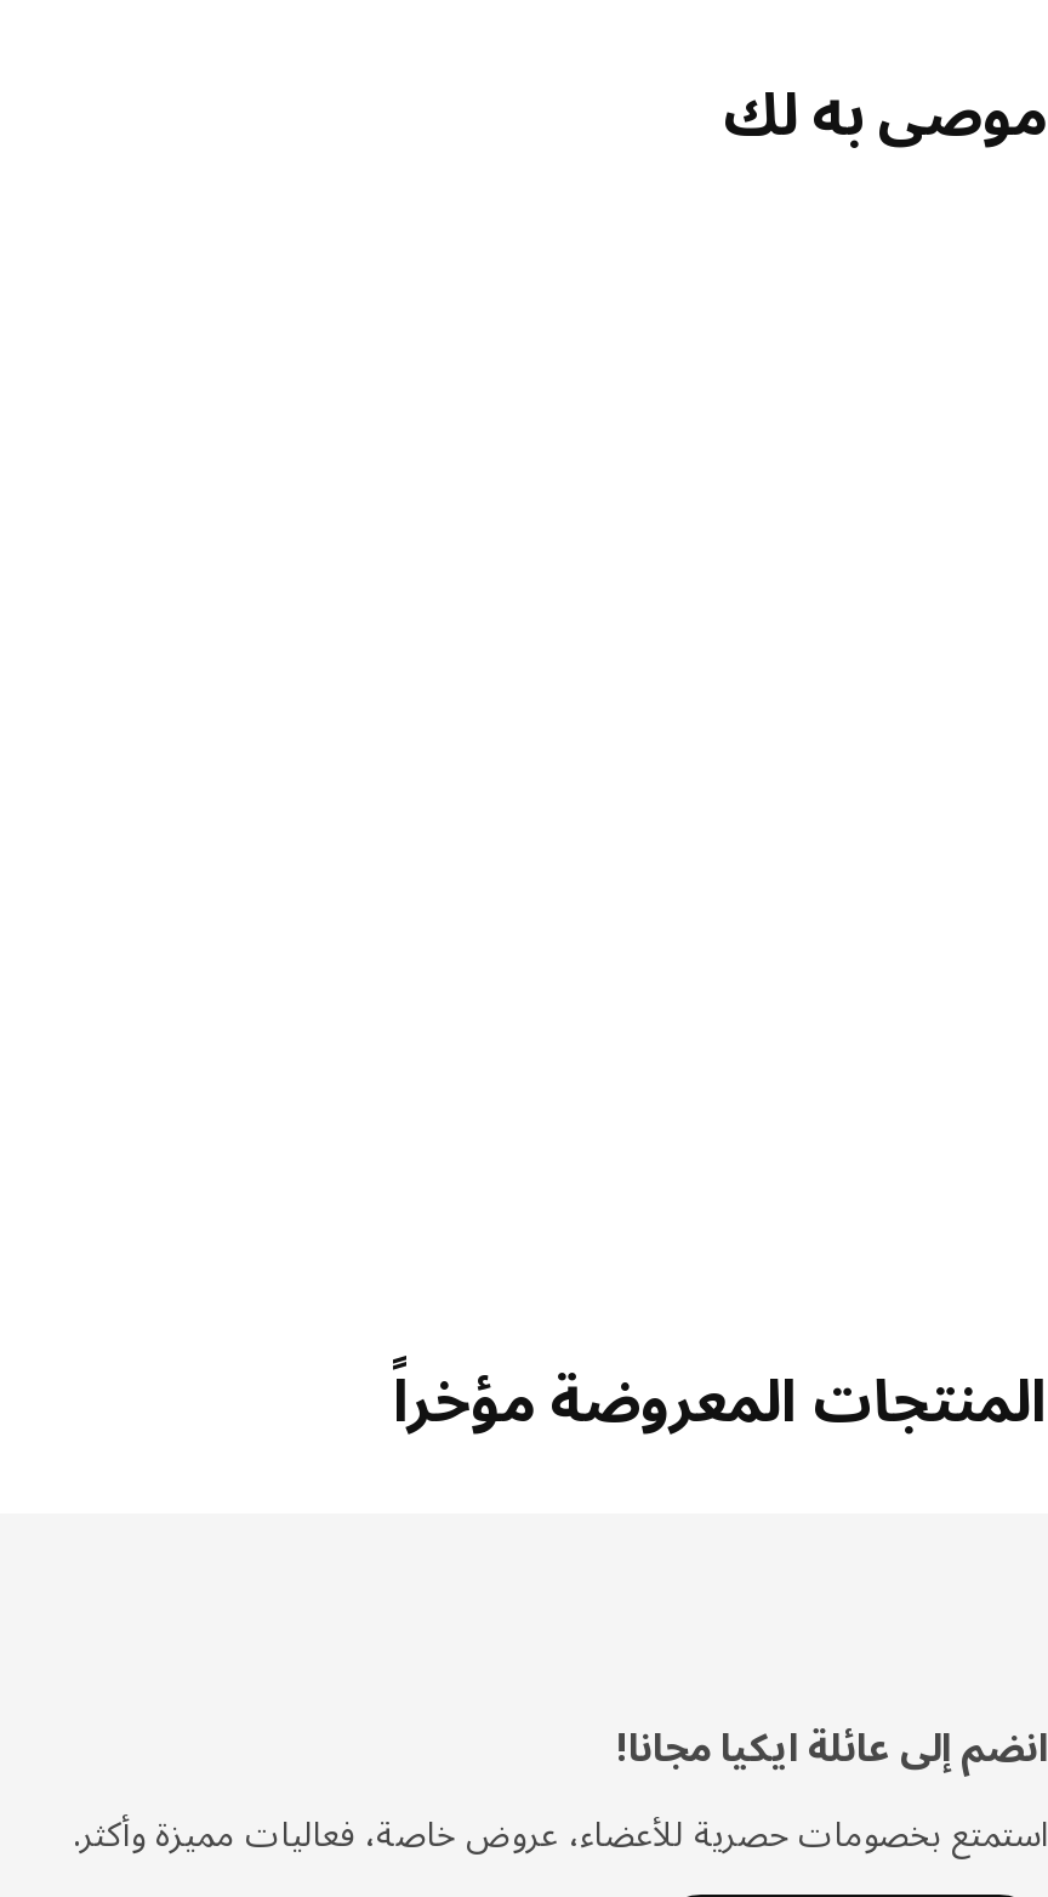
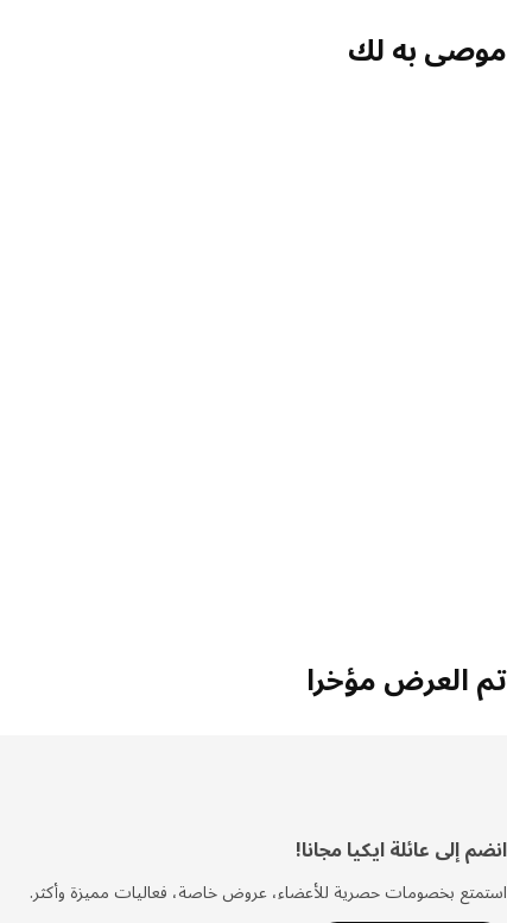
[393,1358,1048,1438] المنتجات المعروضة مؤخراً -> [306,659,507,698] تم العرض مؤخرا

